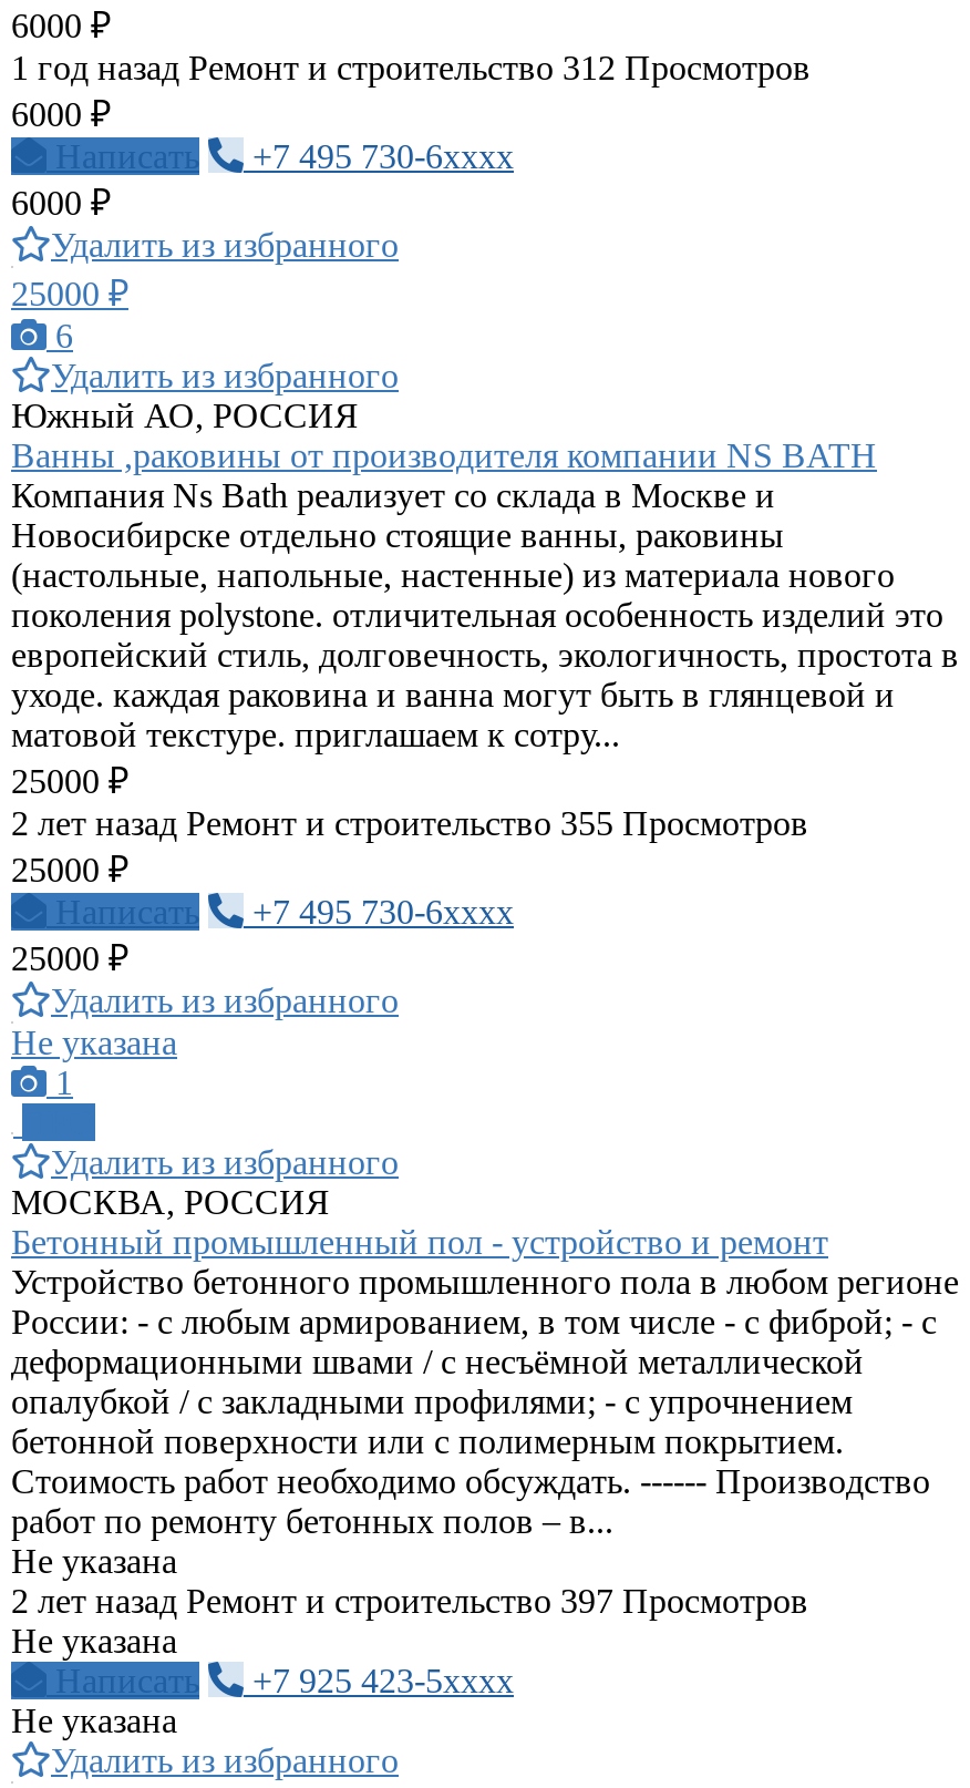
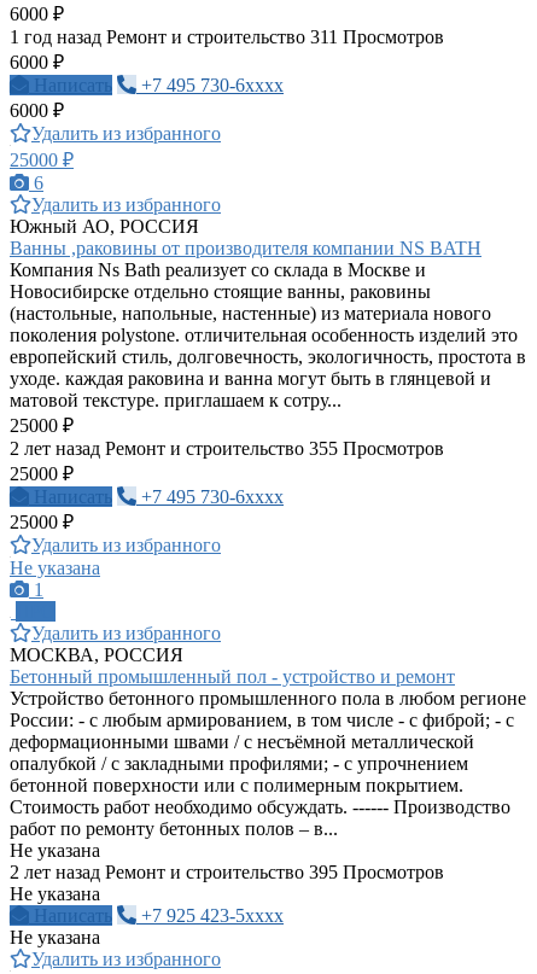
[11,49,811,86] 1 год назад Ремонт и строительство 312 Просмотров -> [10,27,444,47] 1 год назад Ремонт и строительство 311 Просмотров
[11,1582,808,1620] 2 лет назад Ремонт и строительство 397 Просмотров -> [10,862,444,882] 2 лет назад Ремонт и строительство 395 Просмотров

